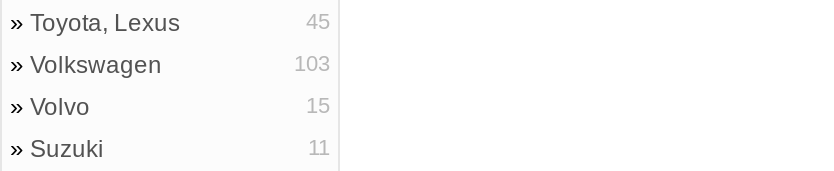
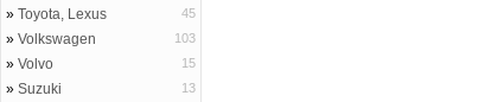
[308,135,330,159] 11 -> [181,81,196,95] 13

